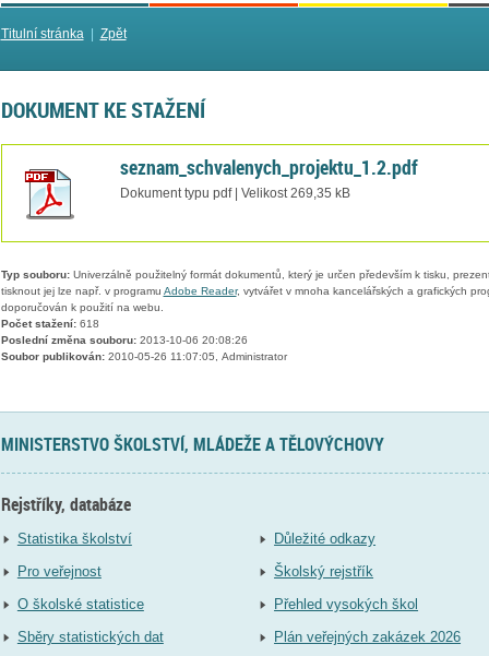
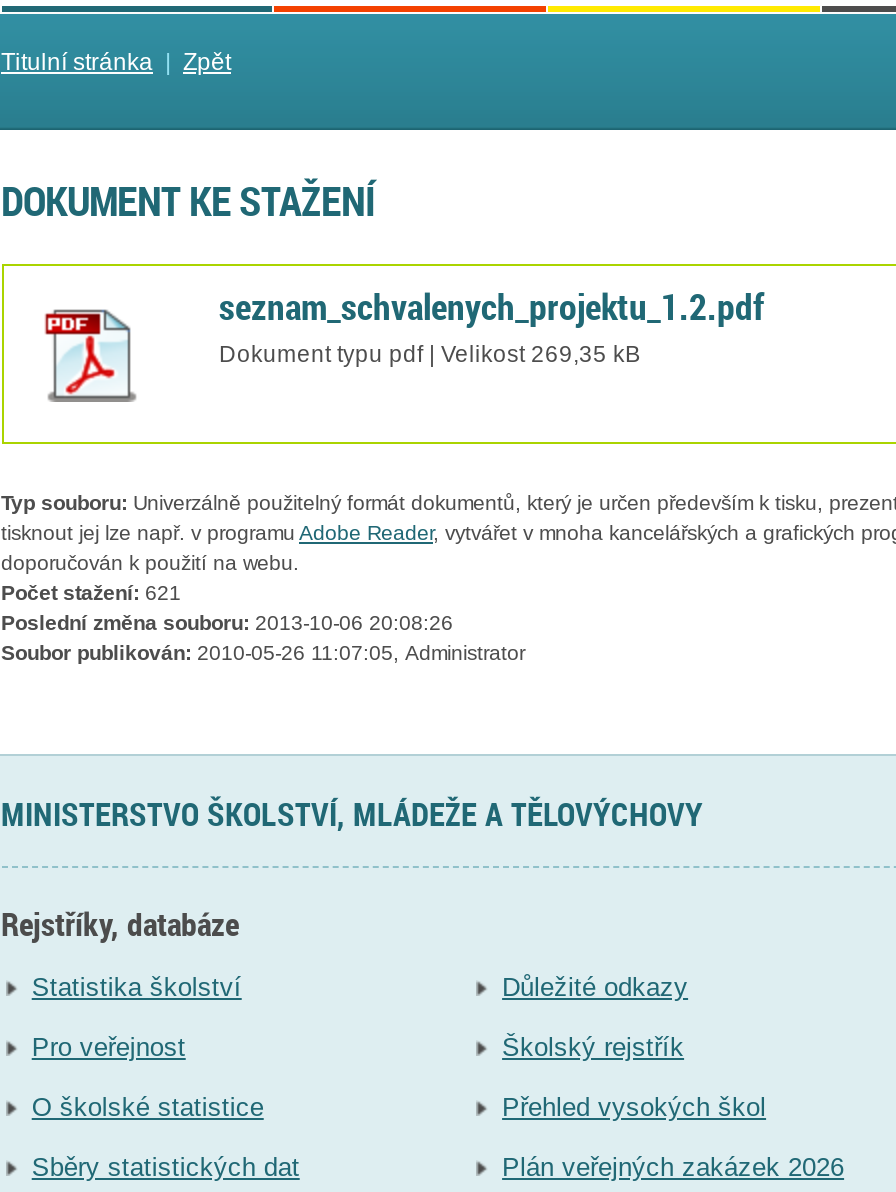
[1,318,99,330] Počet stažení: 618 -> [1,583,181,605] Počet stažení: 621

